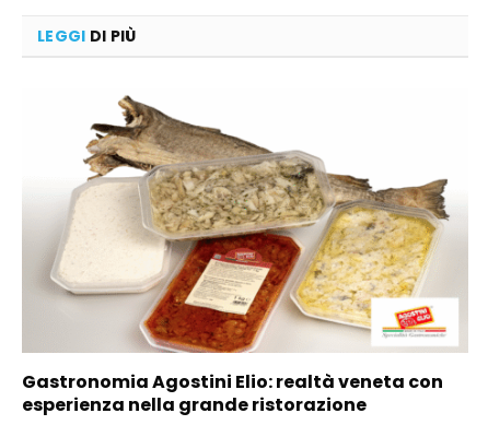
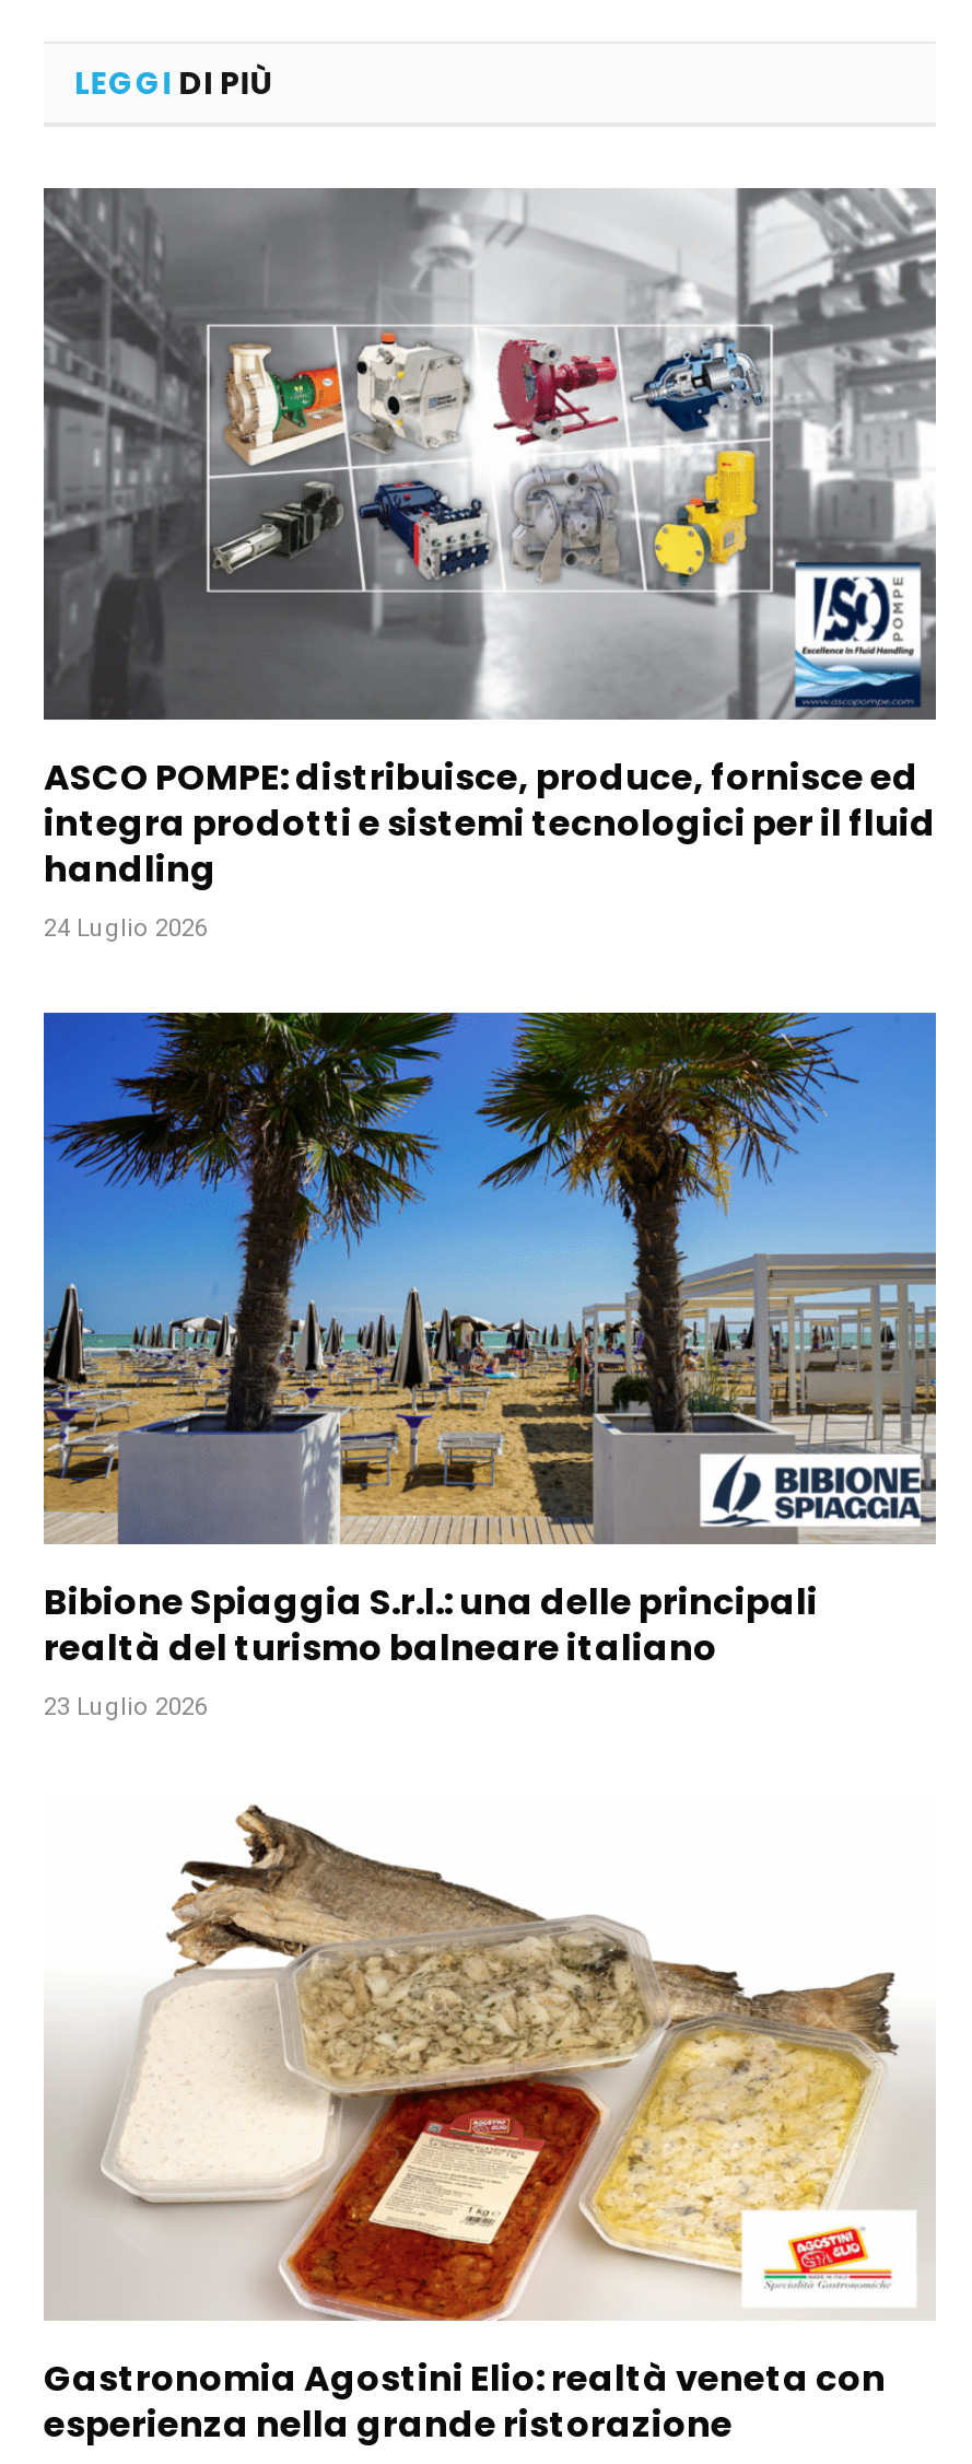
none -> [42,185,938,943] [image] | ASCO POMPE: distribuisce, produce, fornisce ed | integra prodotti e sistemi tecnologici per il fluid | handling | 24 Luglio 2026
none -> [42,1009,938,1721] [image] | Bibione Spiaggia S.r.l.: una delle principali | realtà del turismo balneare italiano | 23 Luglio 2026

